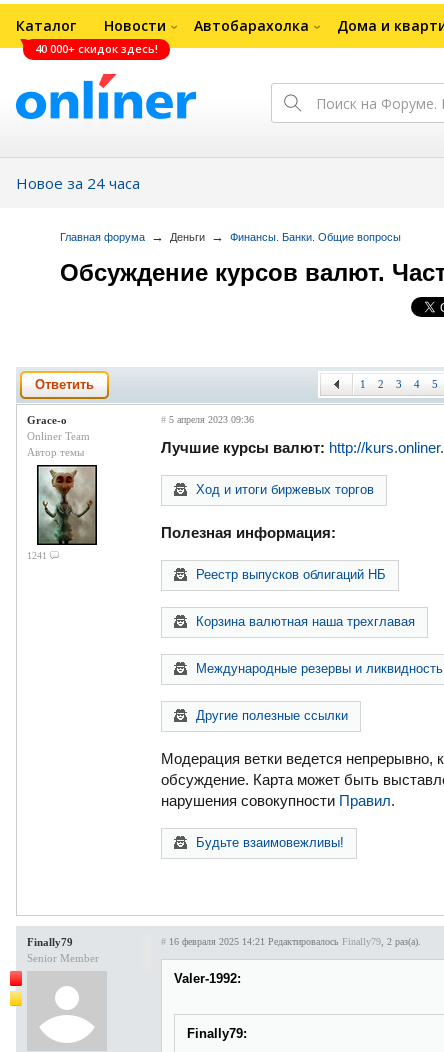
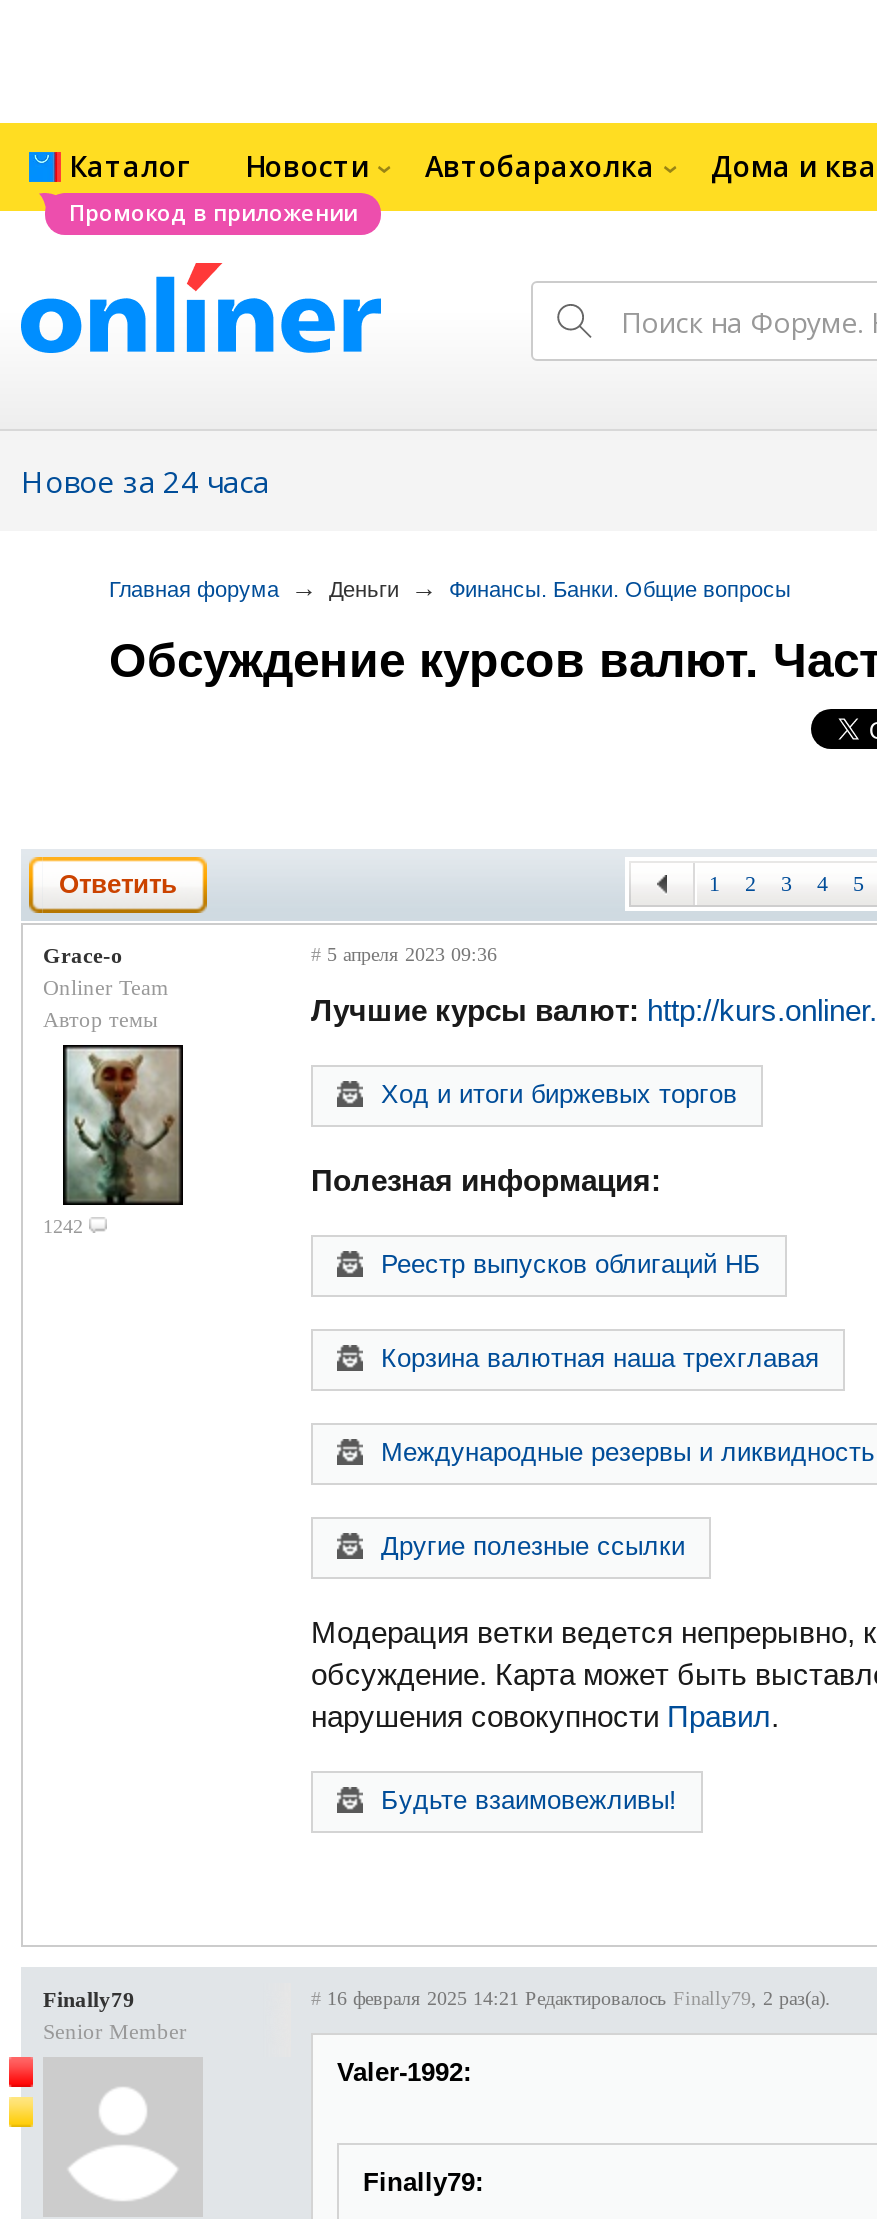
[35,41,158,56] 40 000+ скидок здесь! -> [69,197,357,227] Промокод в приложении
[27,550,50,561] 1241 -> [43,1215,89,1237] 1242

